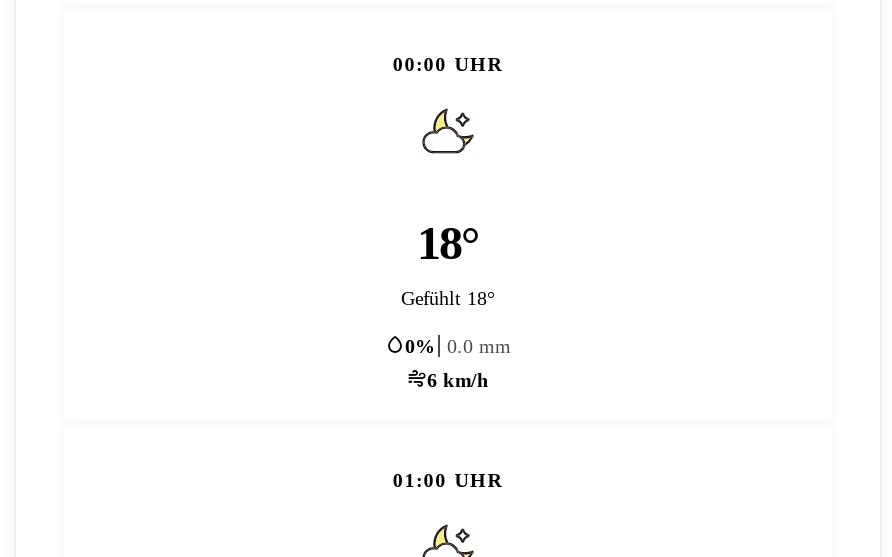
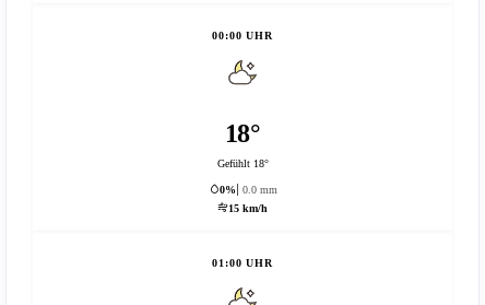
[427,368,489,390] 6 km/h -> [228,202,268,214] 15 km/h

